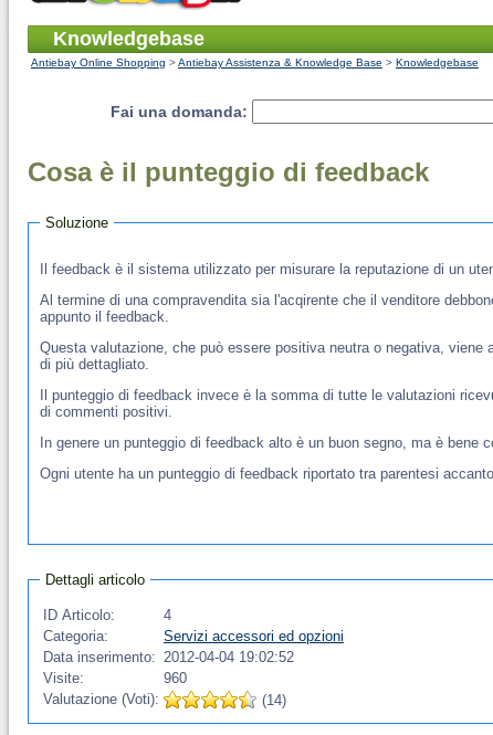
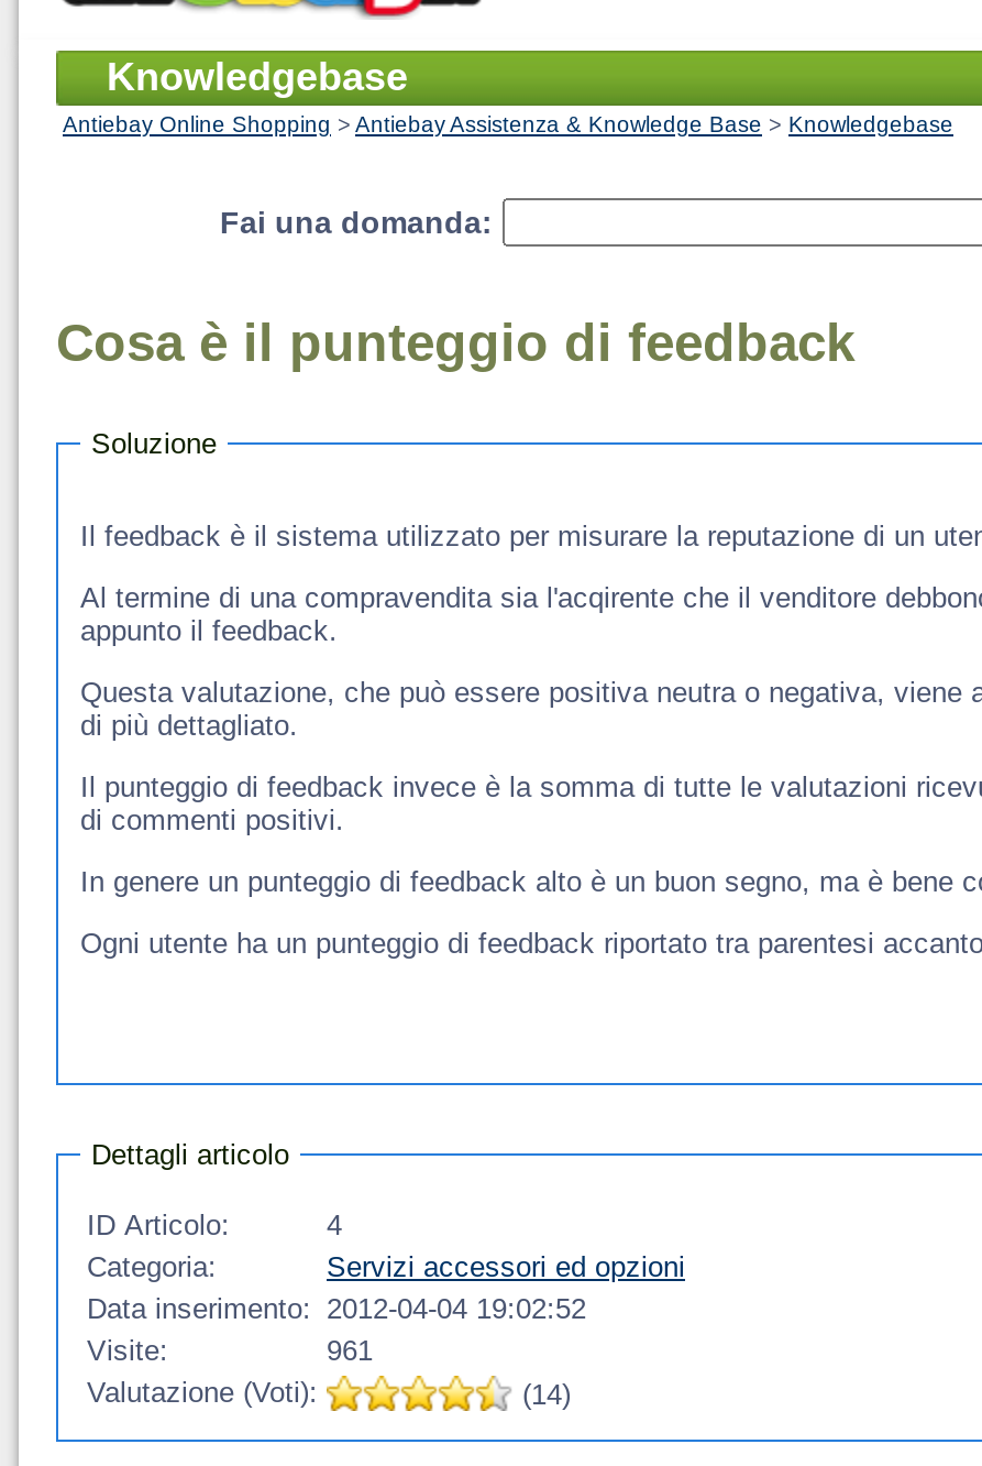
[164,670,187,686] 960 -> [327,1334,373,1367] 961

